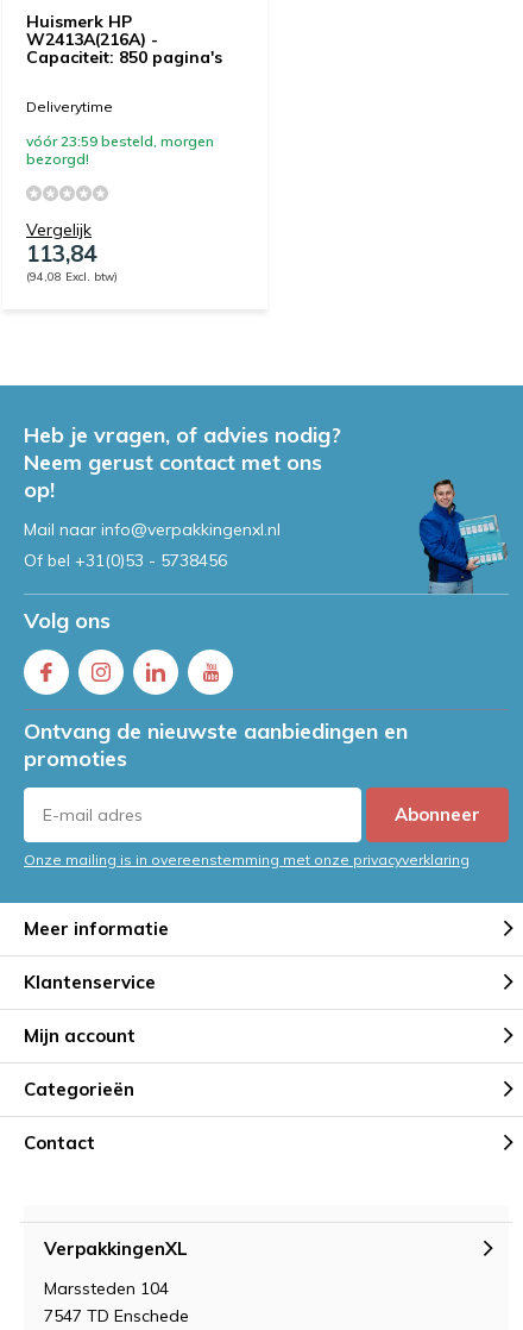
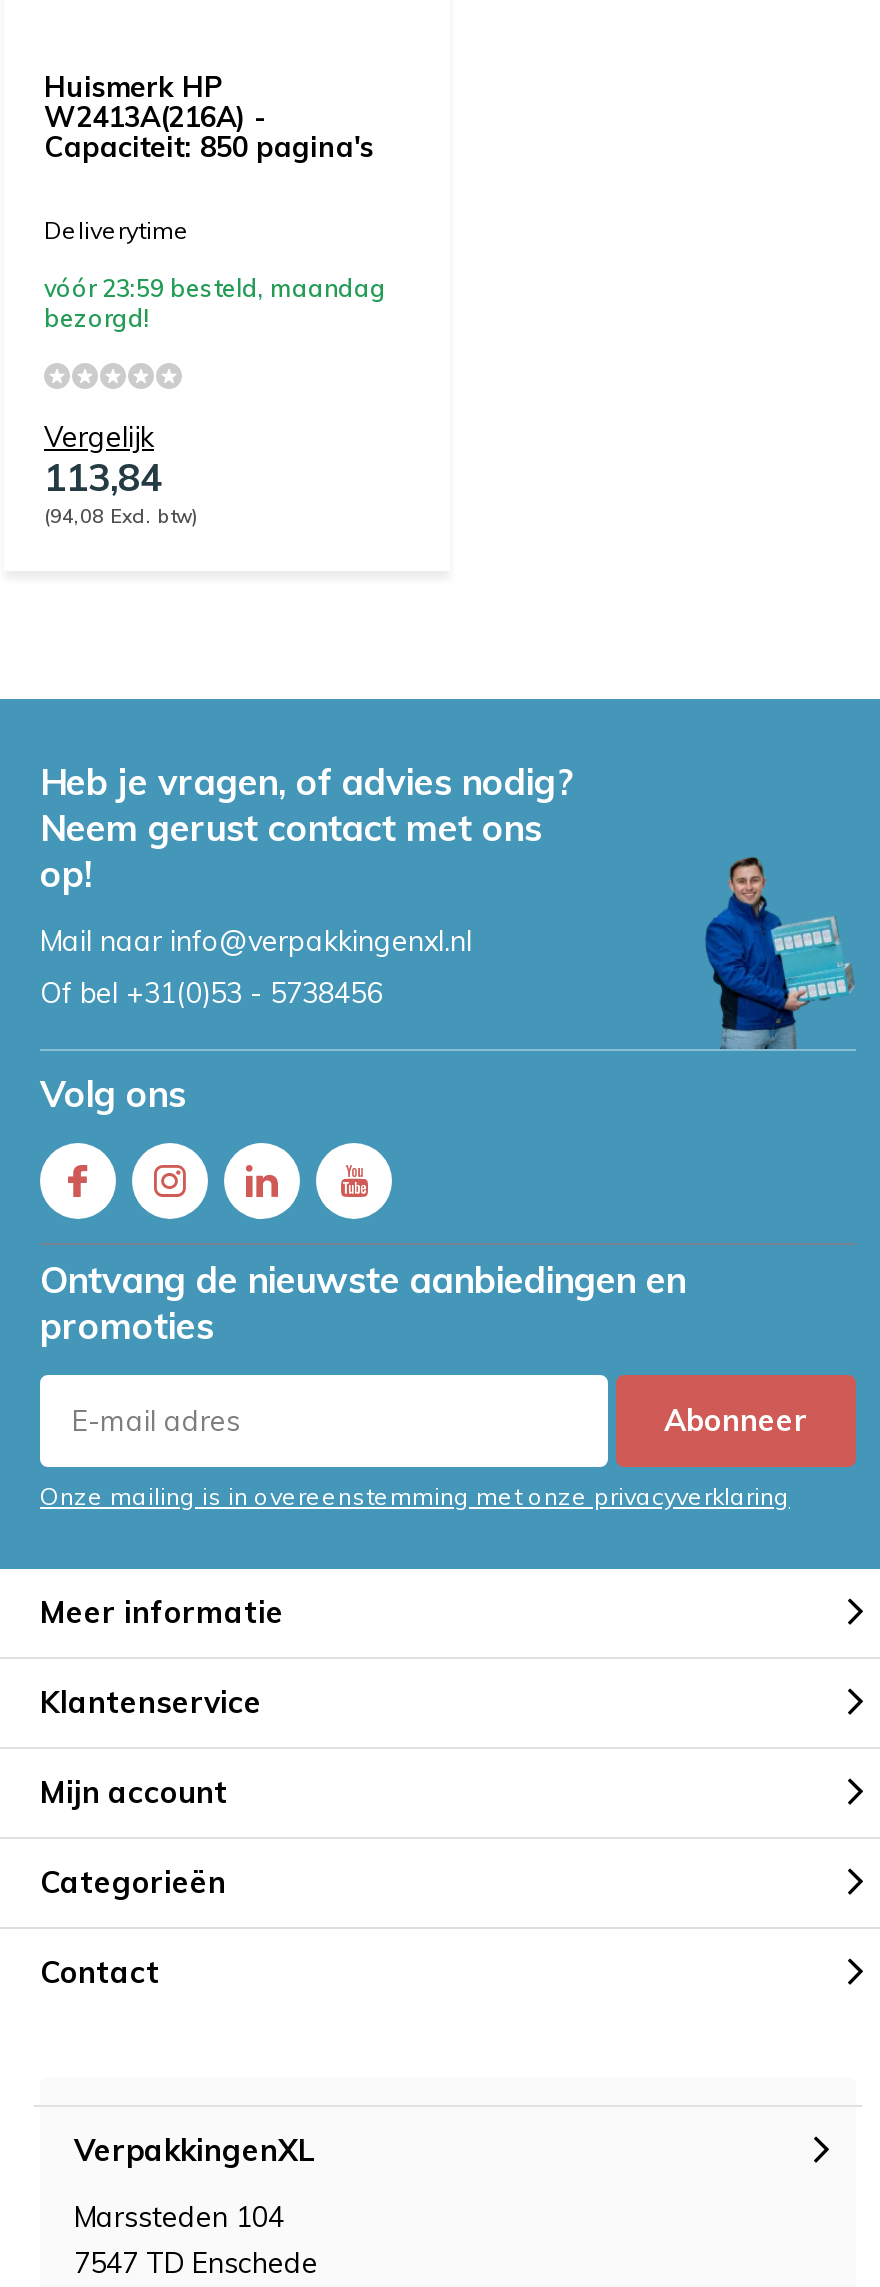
[26,132,214,150] vóór 23:59 besteld, morgen -> [44,273,386,303] vóór 23:59 besteld, maandag

